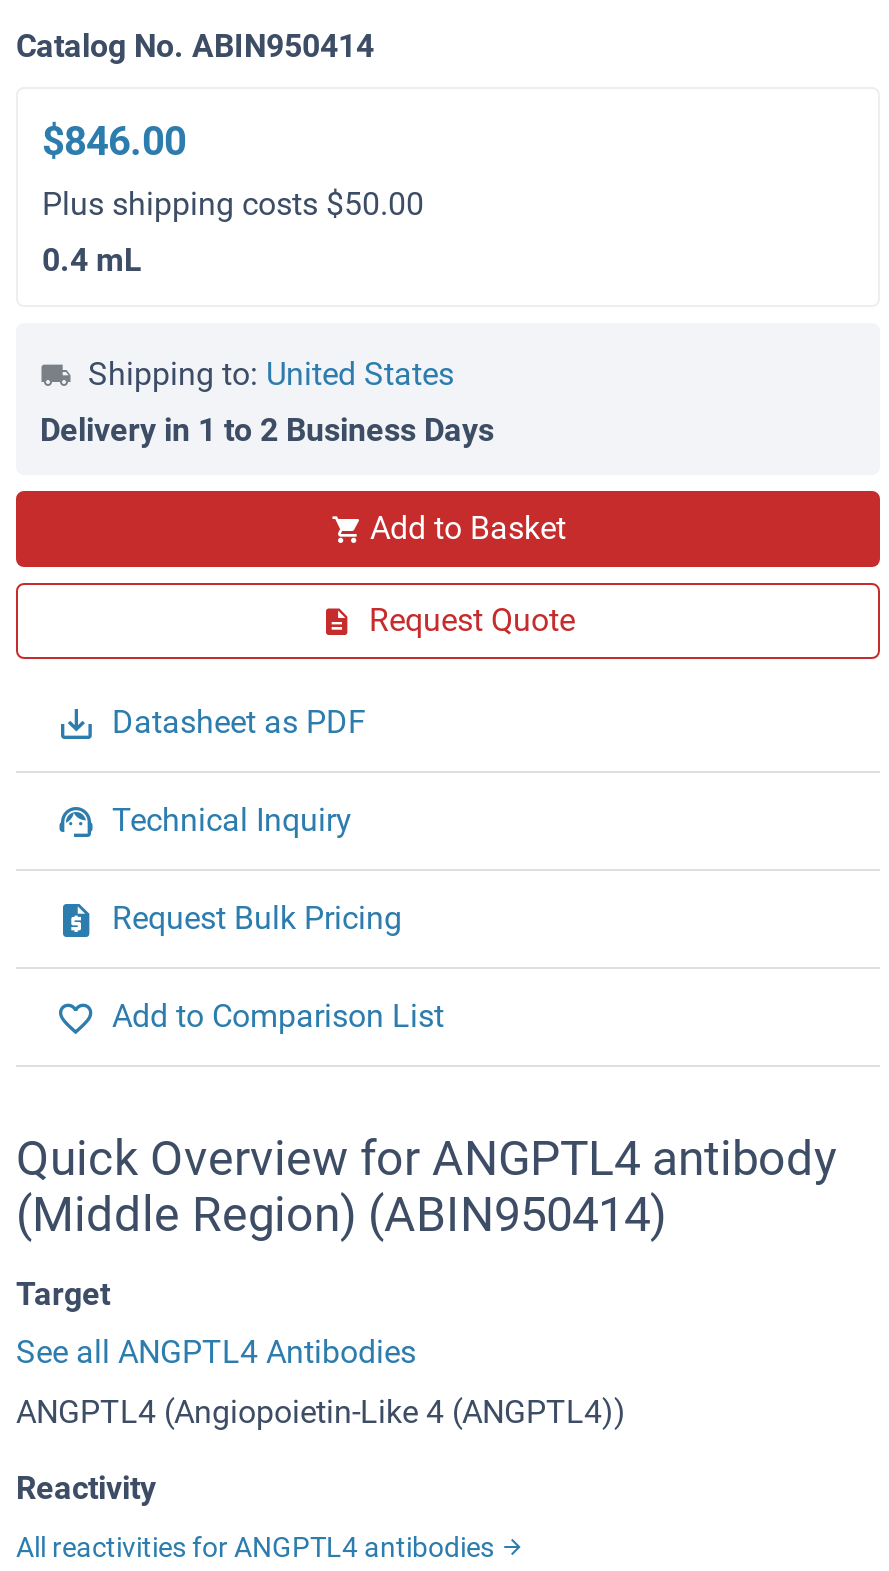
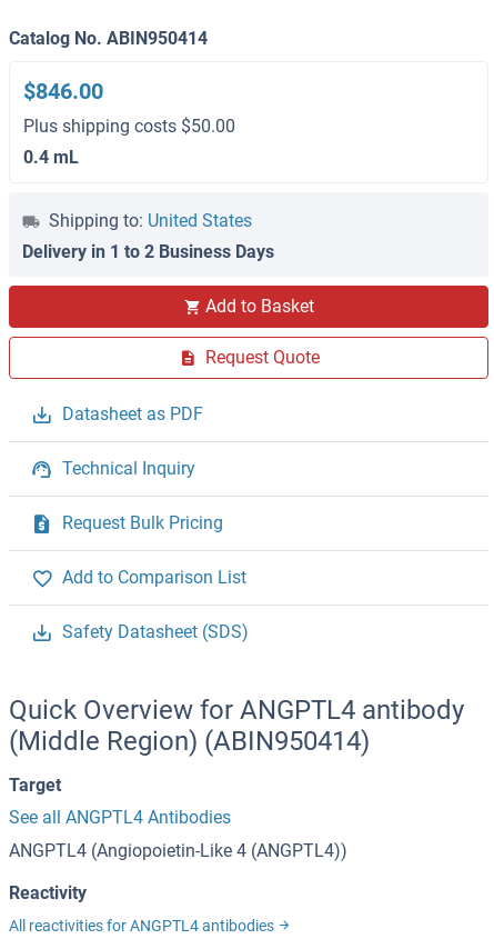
none -> [62,621,249,642] Safety Datasheet (SDS)

